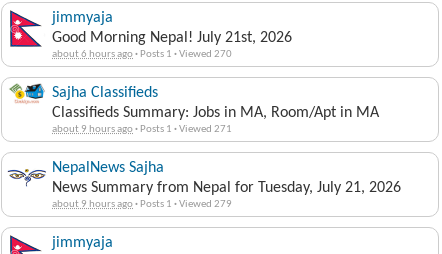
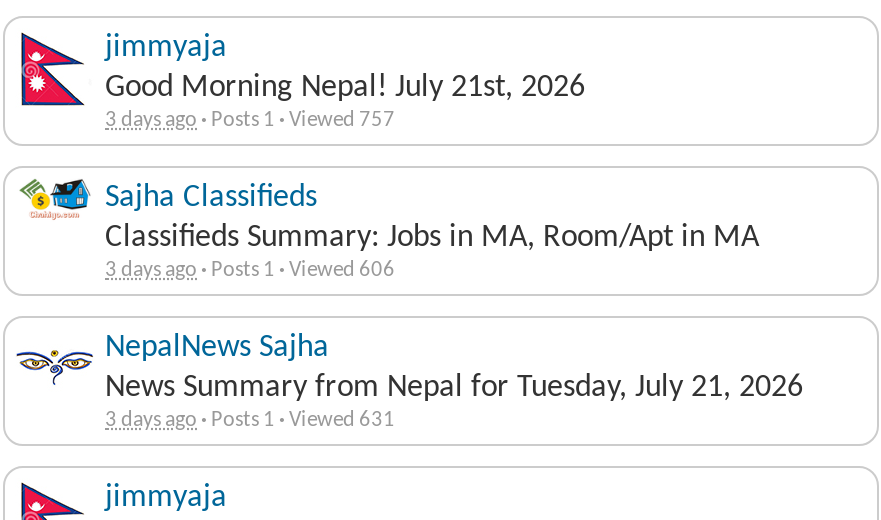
[52,49,232,60] about 6 hours ago · Posts 1 · Viewed 270 -> [105,110,395,132] 3 days ago · Posts 1 · Viewed 757
[52,124,232,135] about 9 hours ago · Posts 1 · Viewed 271 -> [105,260,395,282] 3 days ago · Posts 1 · Viewed 606
[52,199,232,210] about 9 hours ago · Posts 1 · Viewed 279 -> [105,410,395,432] 3 days ago · Posts 1 · Viewed 631

